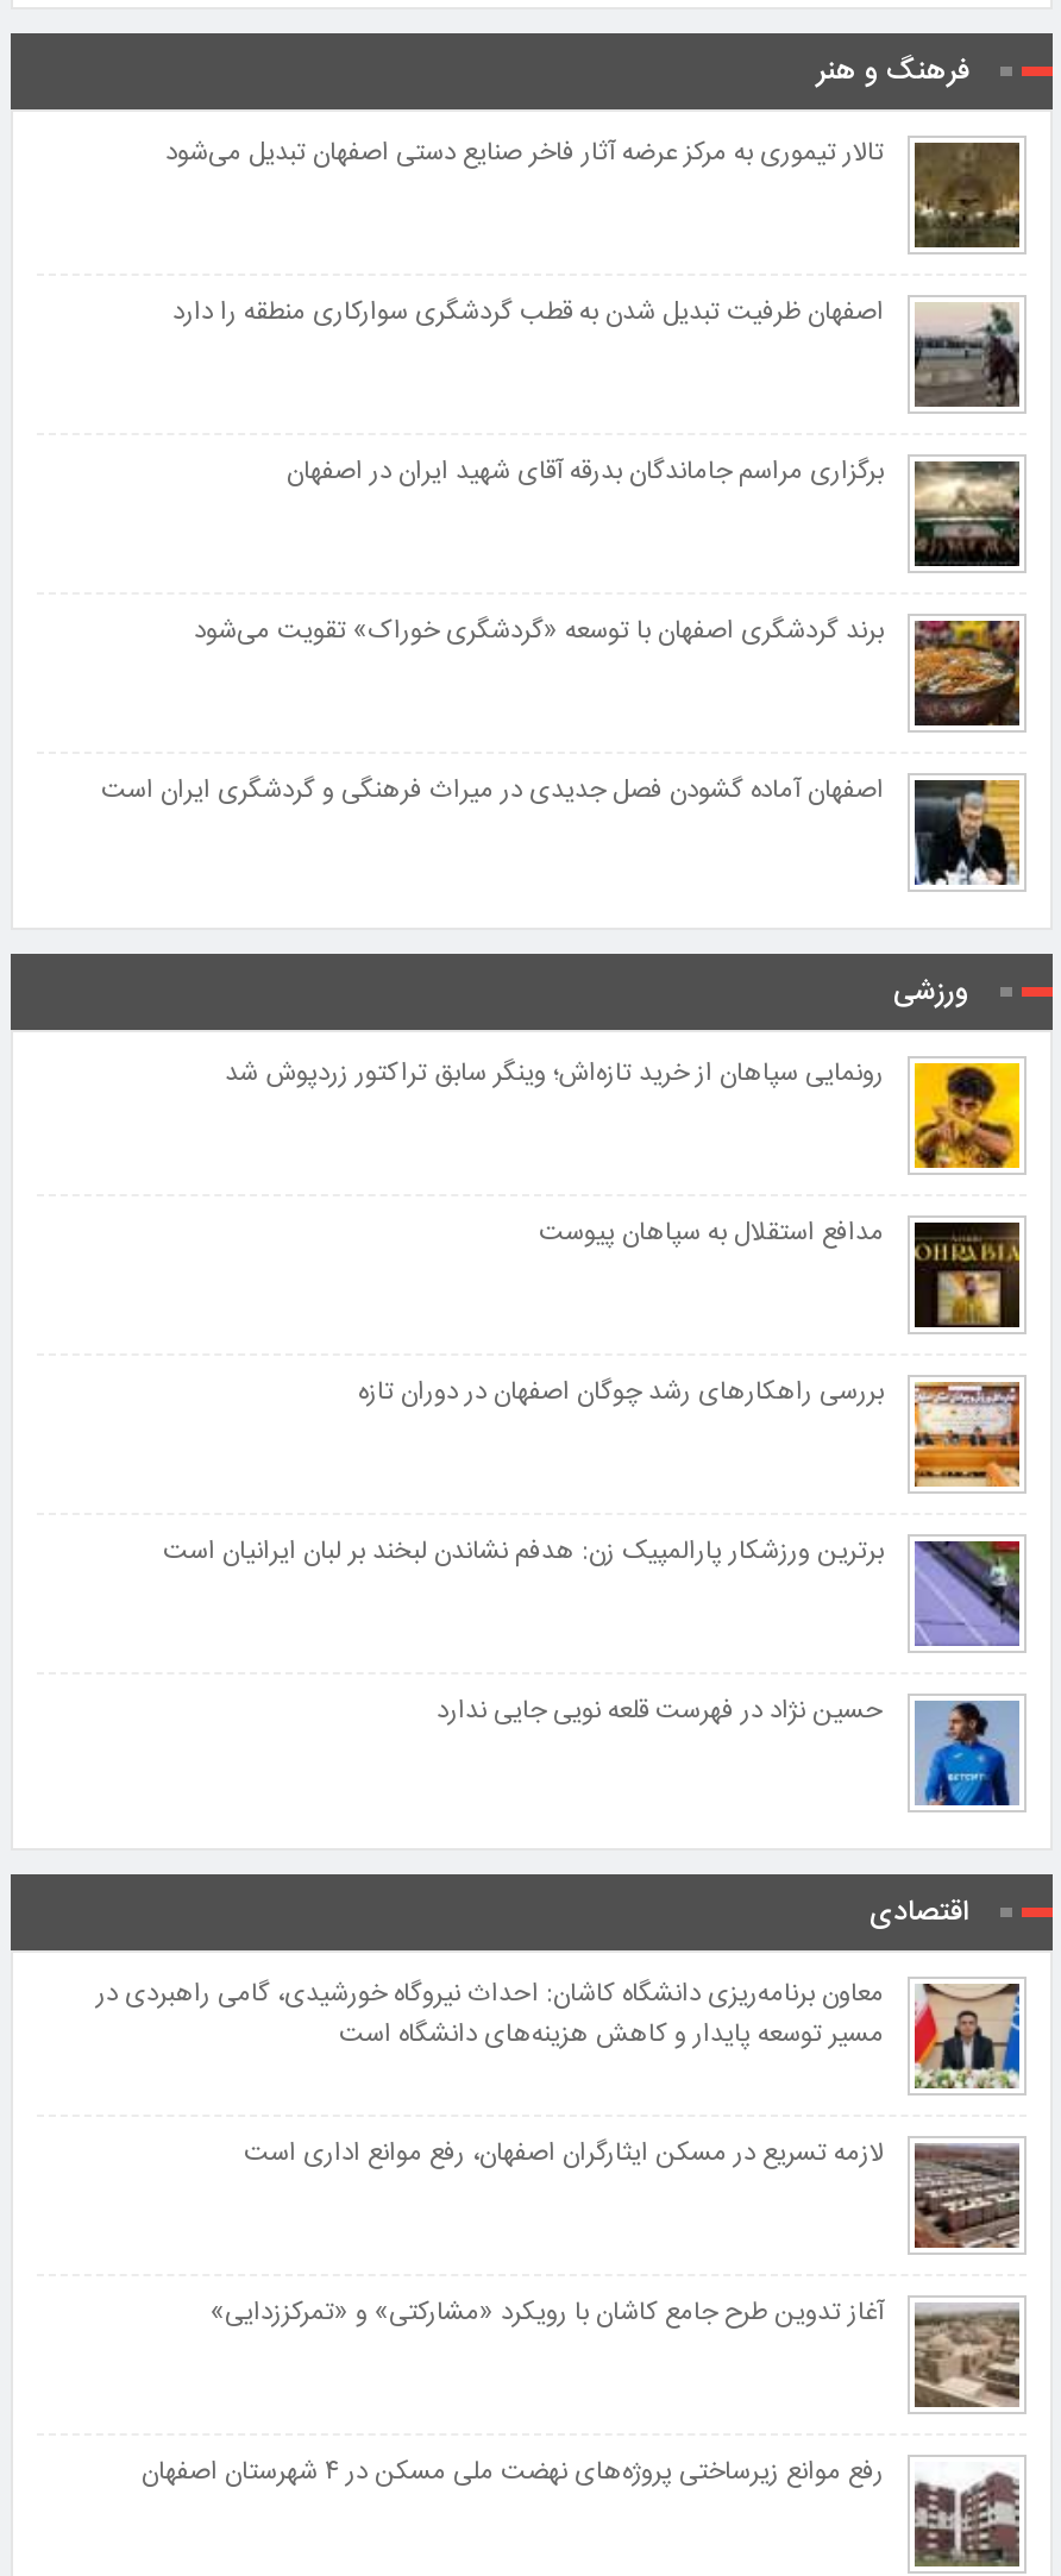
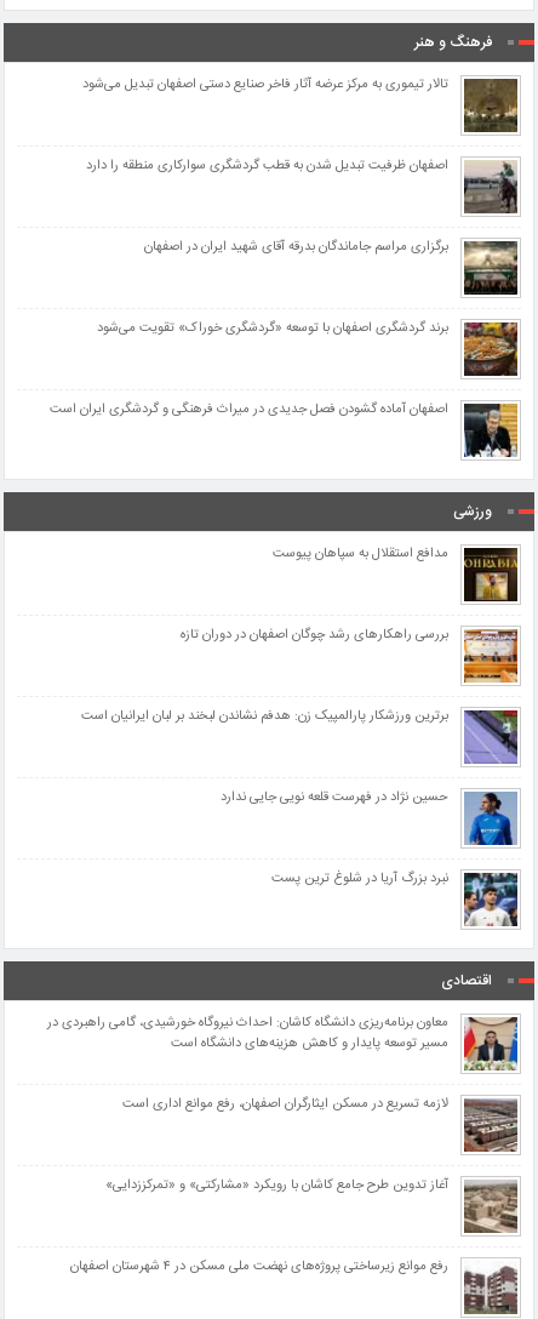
[225,1054,1022,1170] [image] | رونمایی سپاهان از خرید تازه‌اش؛ وینگر سابق تراکتور زردپوش شد -> none
moved [163,1214,1024,1734] -> [81,543,520,809]: [image] | مدافع استقلال به سپاهان پیوست | بررسی راهکارهای رشد چوگان اصفهان در دوران تازه | برترین ورزشکار پارالمپیک زن: هدفم نشاندن لبخند بر لبان ایرانیان است | حسین نژاد در فهرست قلعه نویی جایی ندارد
moved [912,1698,1019,1810] -> [463,790,517,847]: [image]
none -> [271,868,519,927] [image] | نبرد بزرگ آریا در شلوغ ترین پست

